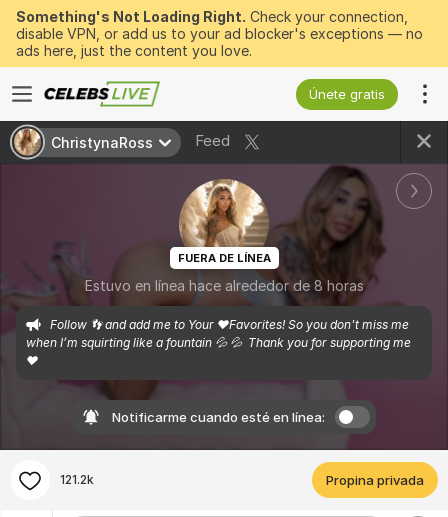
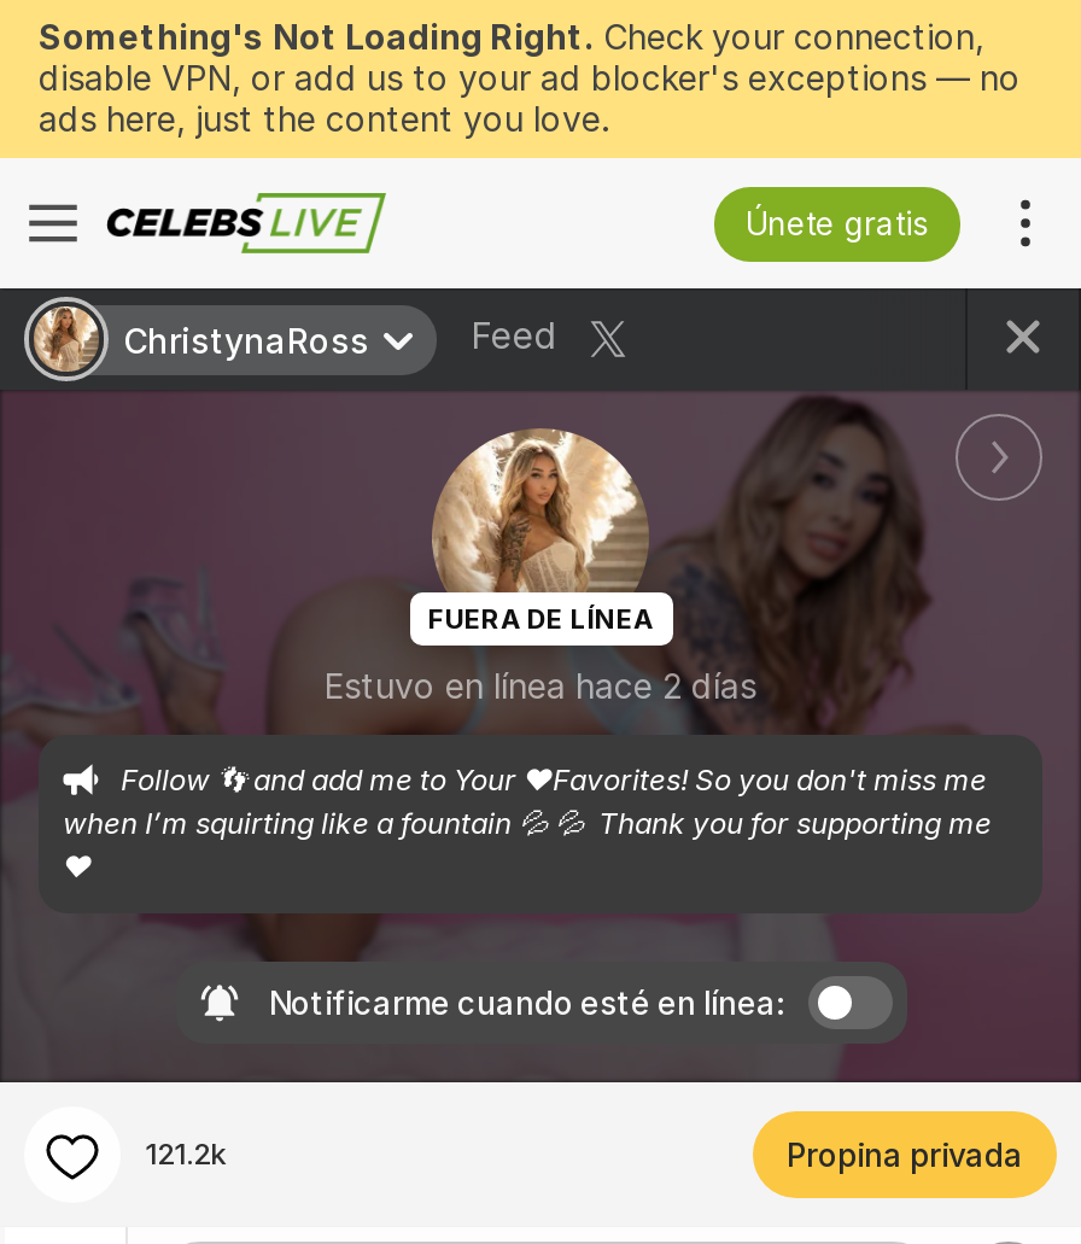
[84,277,363,294] Estuvo en línea hace alrededor de 8 horas -> [325,665,756,706] Estuvo en línea hace 2 días

